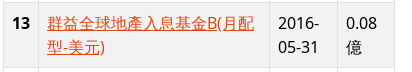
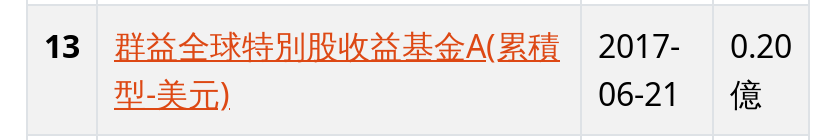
[47,12,254,34] 群益全球地產入息基金B(月配 -> [114,24,560,68] 群益全球特別股收益基金A(累積
[278,12,319,34] 2016- -> [598,24,680,68] 2017-
[346,12,377,34] 0.08 -> [730,24,792,68] 0.20
[278,36,362,58] 05-31 億 -> [598,72,762,116] 06-21 億

